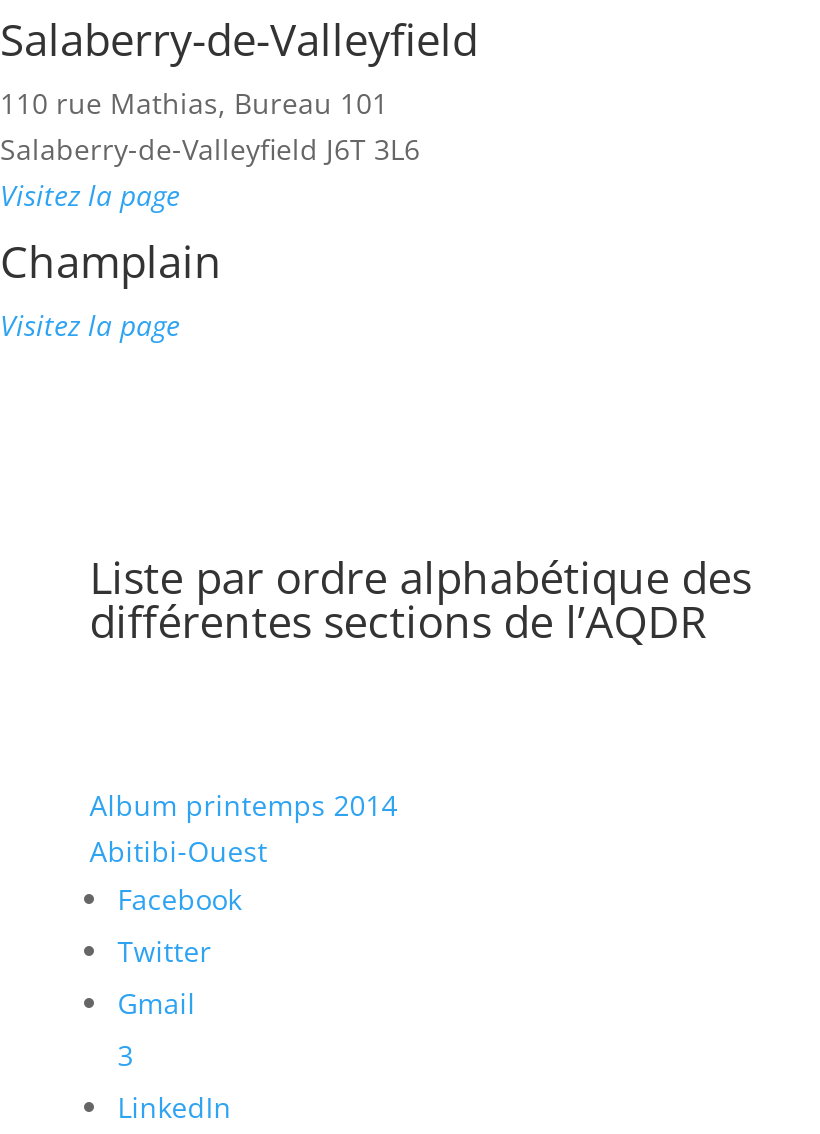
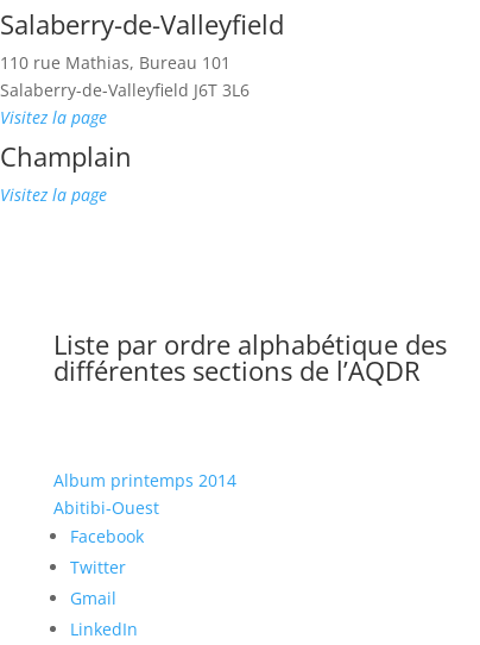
[118,1037,134,1075] 3 -> none

